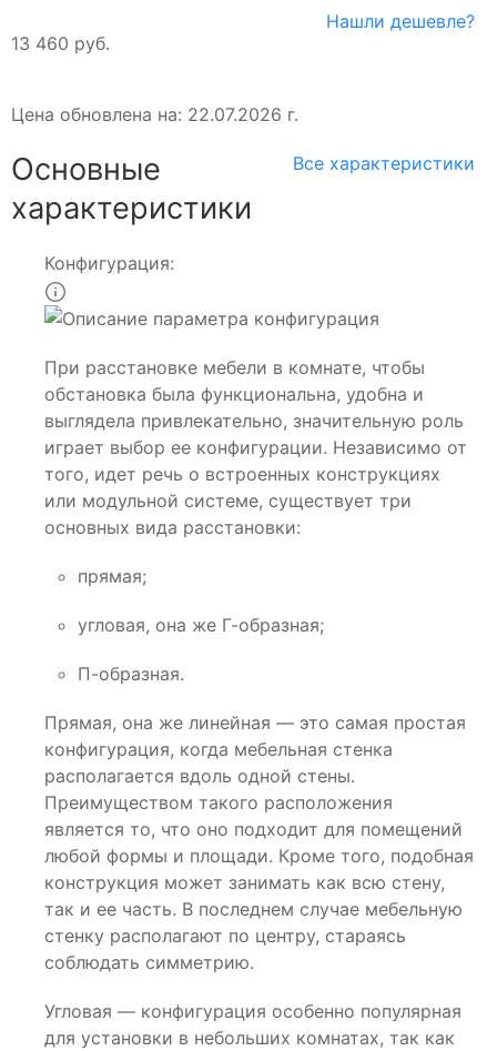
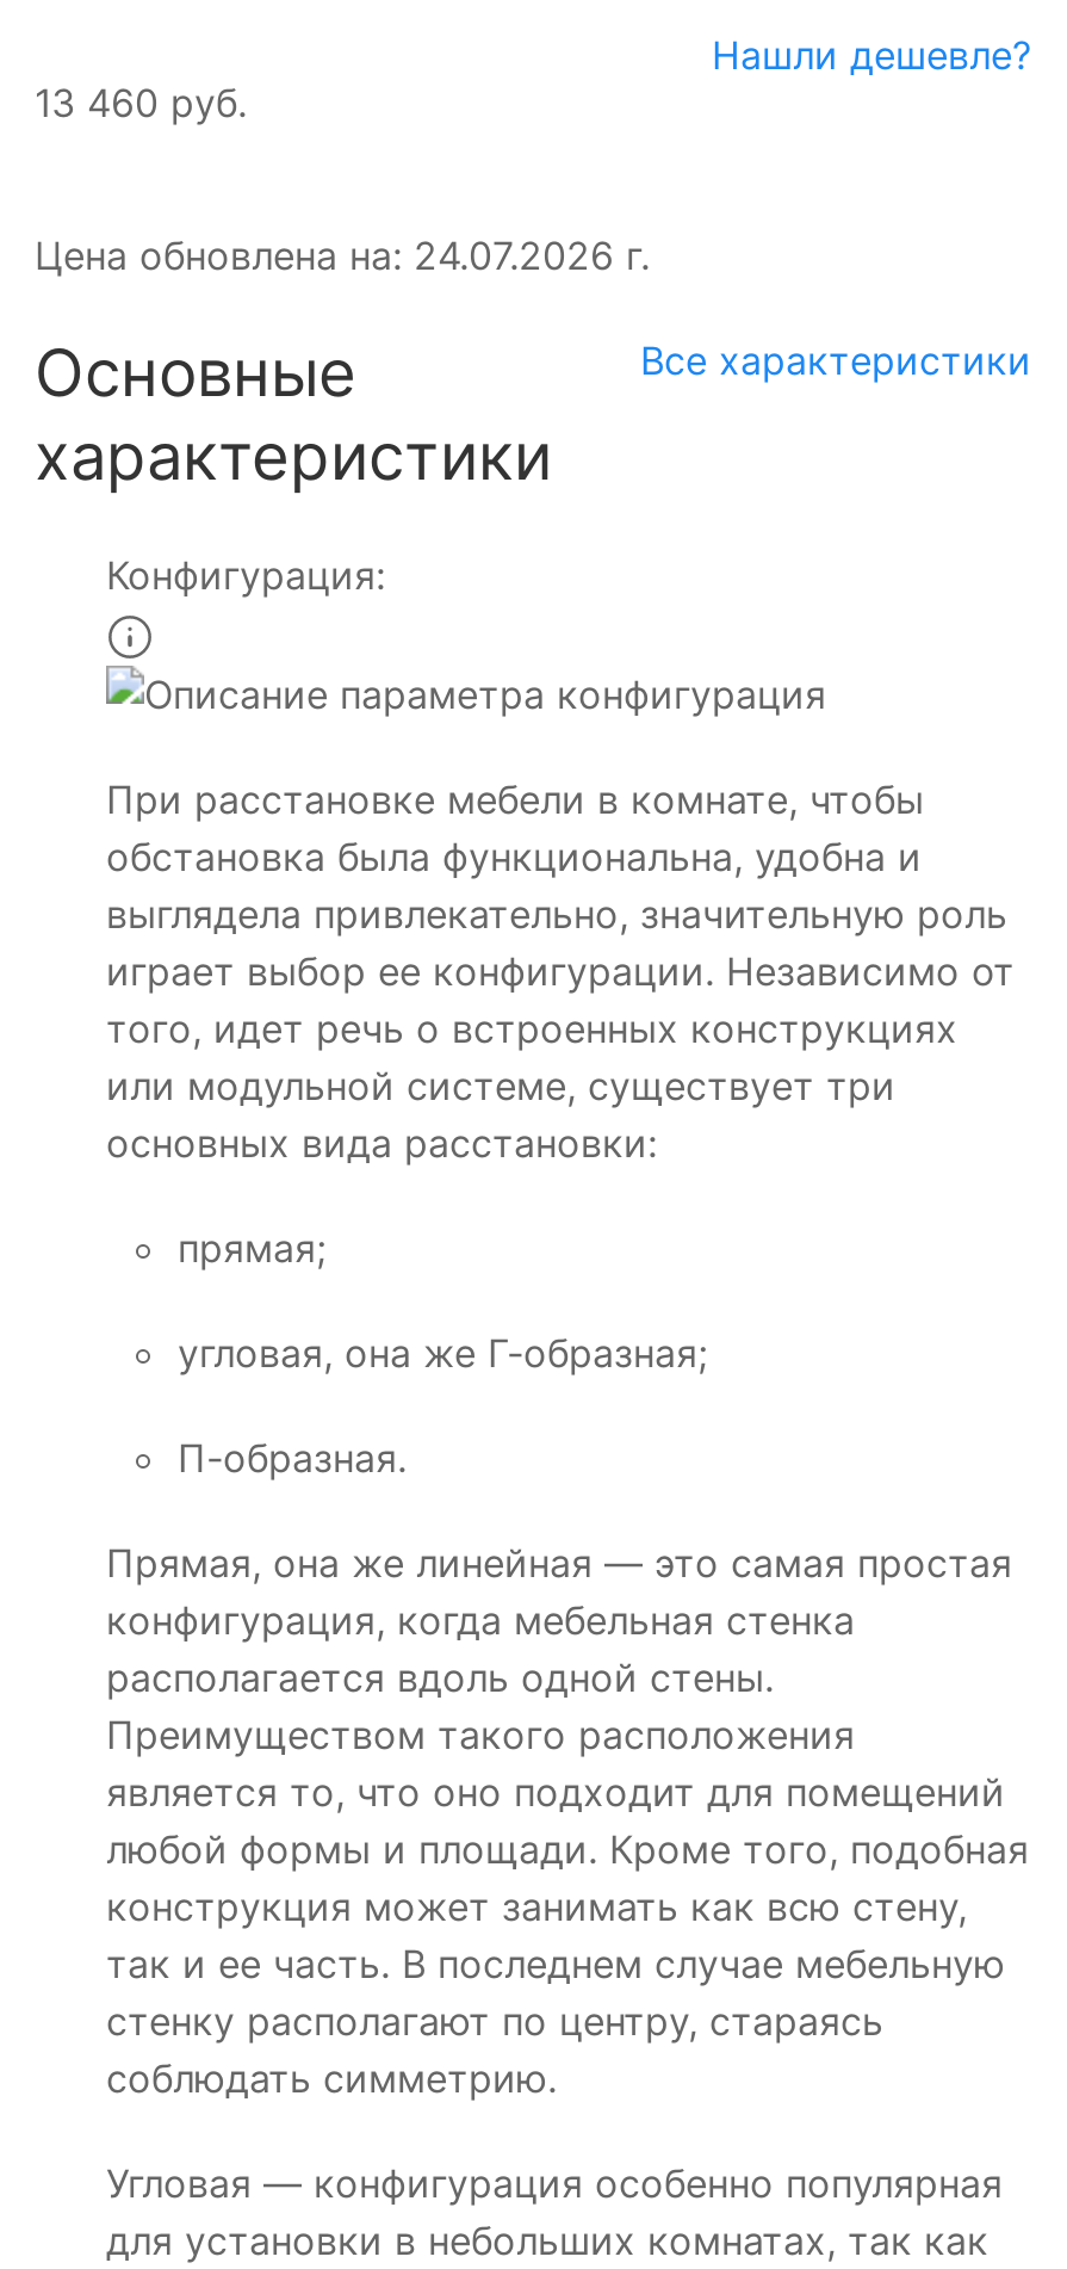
[11,103,298,126] Цена обновлена на: 22.07.2026 г. -> [35,232,650,279] Цена обновлена на: 24.07.2026 г.

